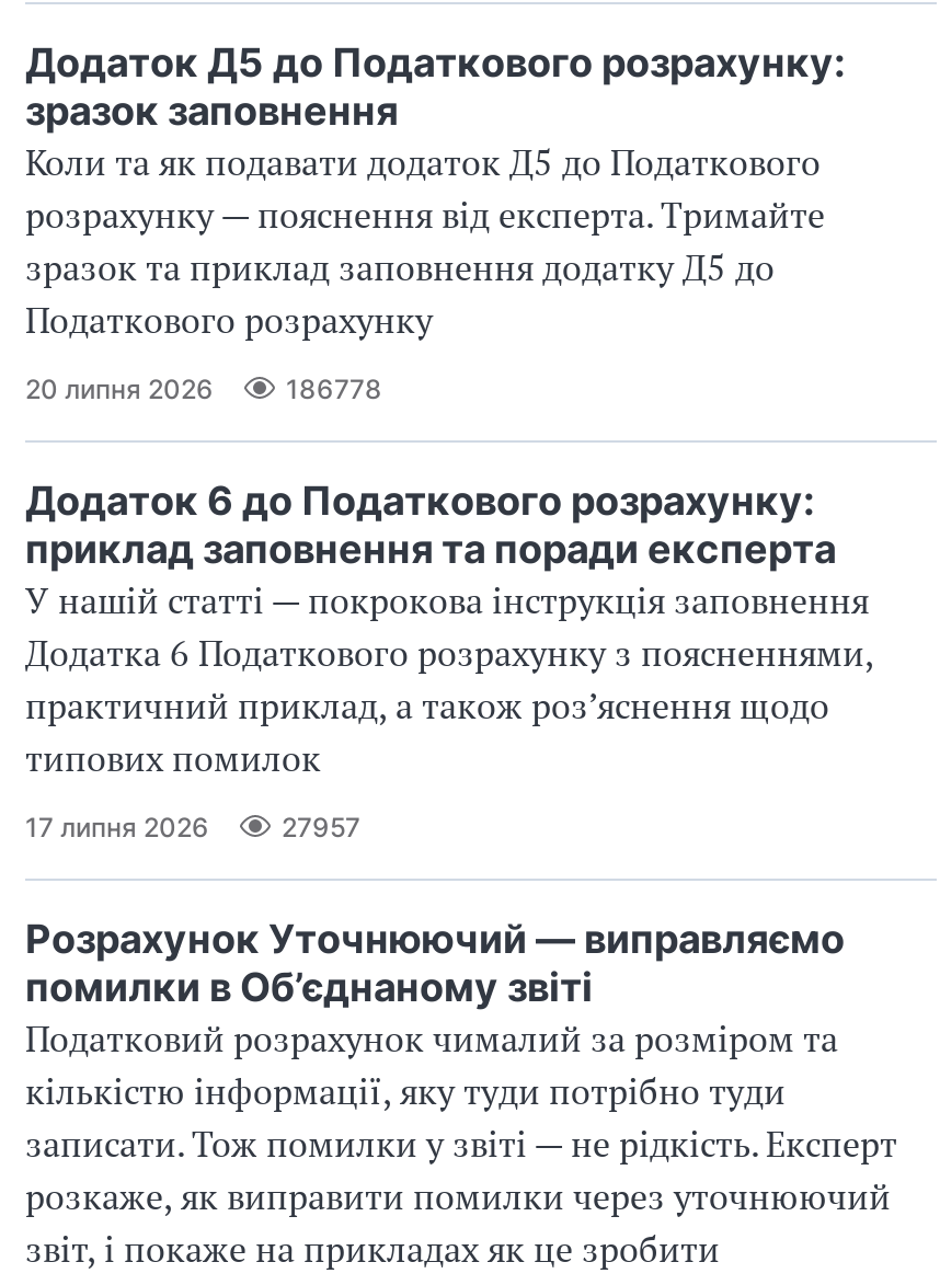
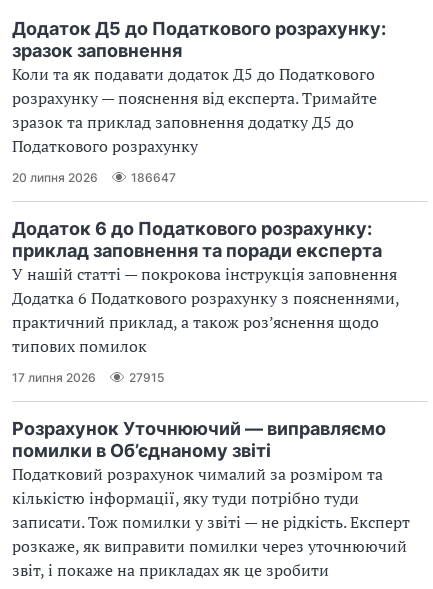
[286,372,382,405] 186778 -> [131,170,176,185] 186647
[282,810,360,843] 27957 -> [129,370,164,385] 27915

